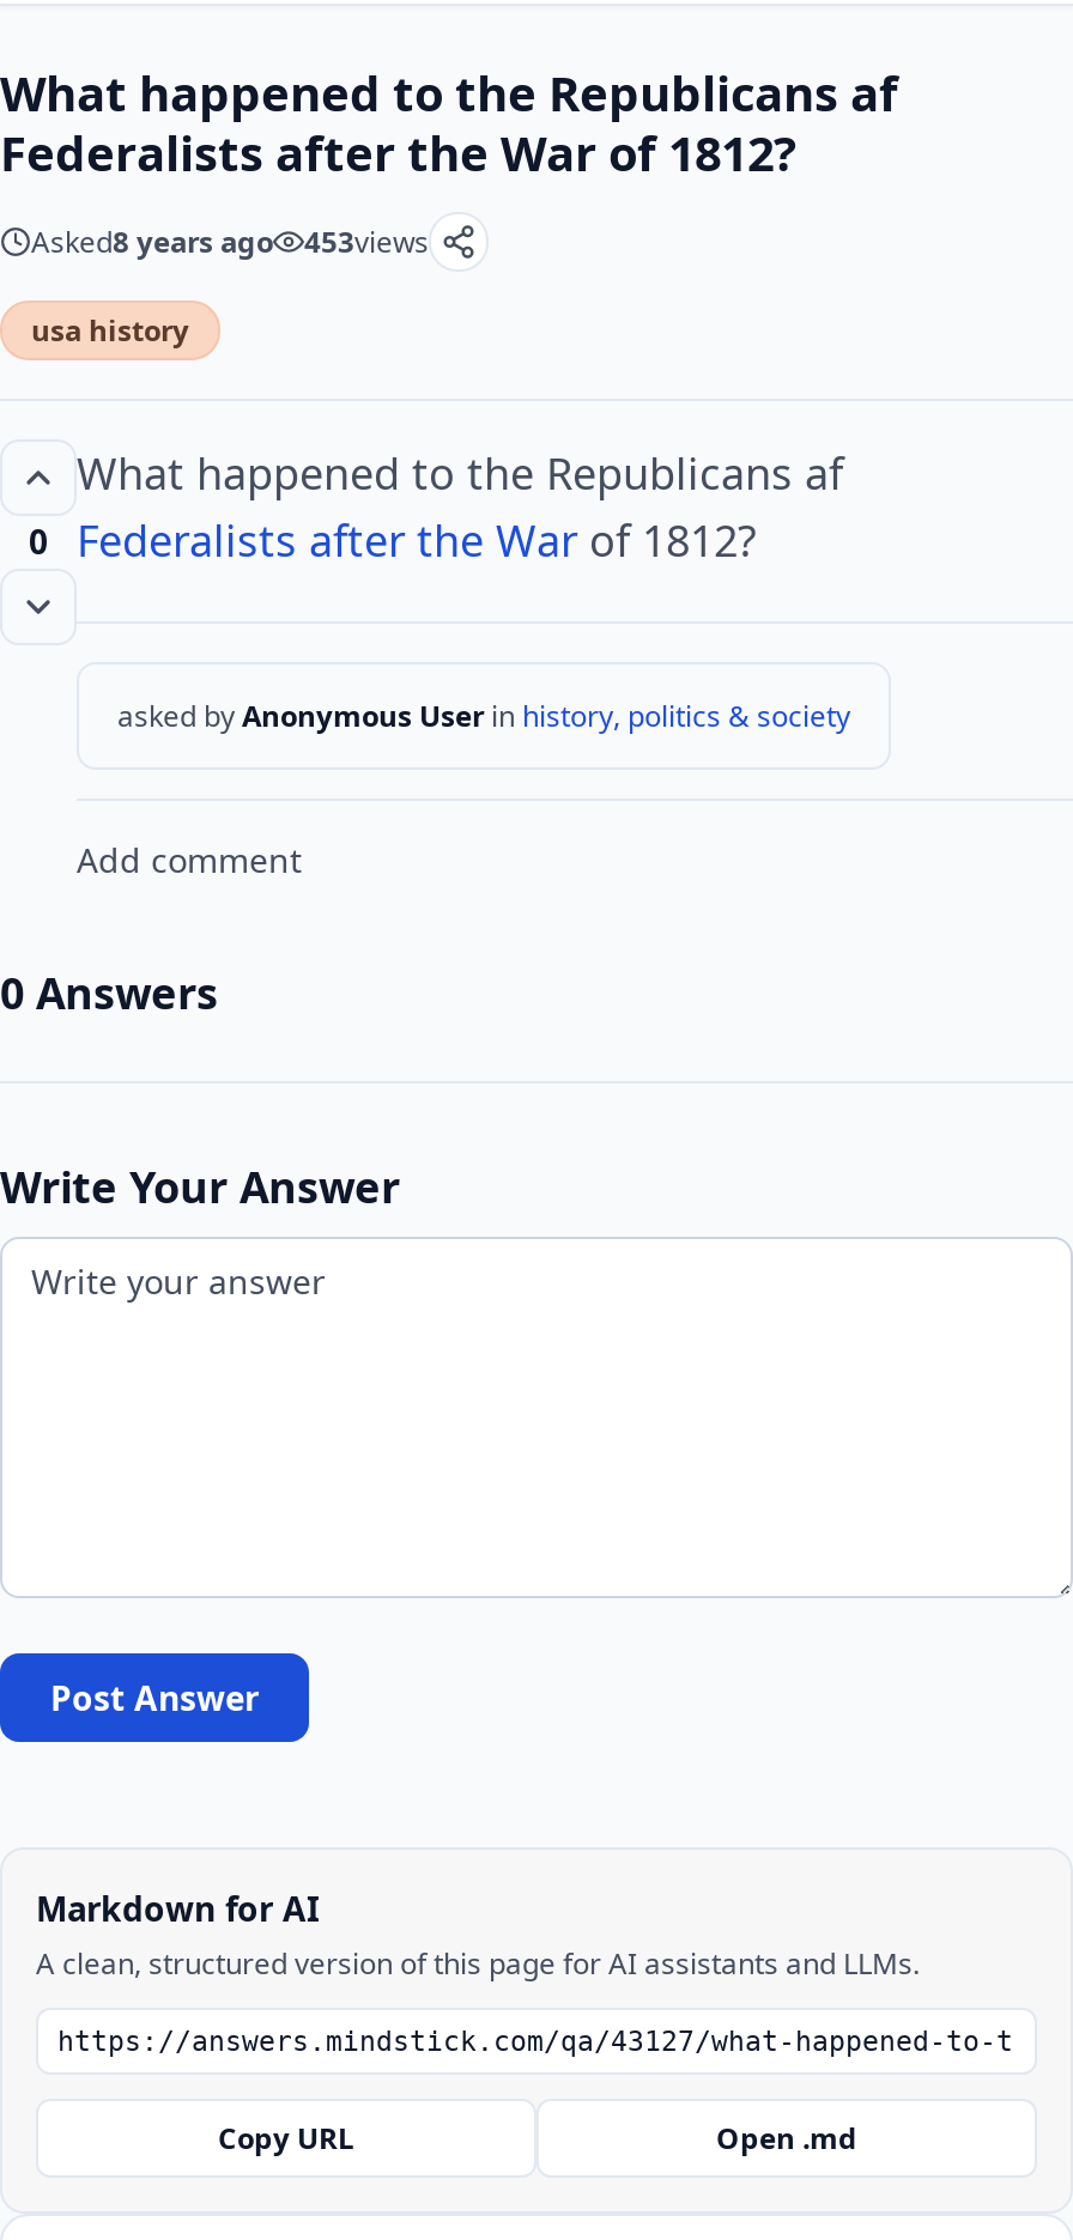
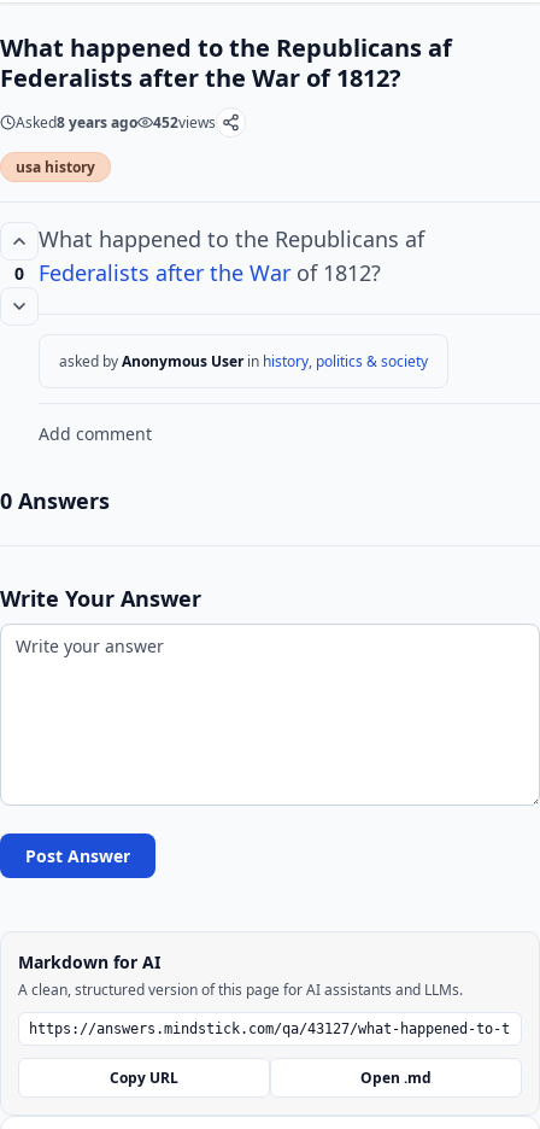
[31,221,429,262] Asked8 years ago 453views -> [16,112,216,133] Asked8 years ago 452views

